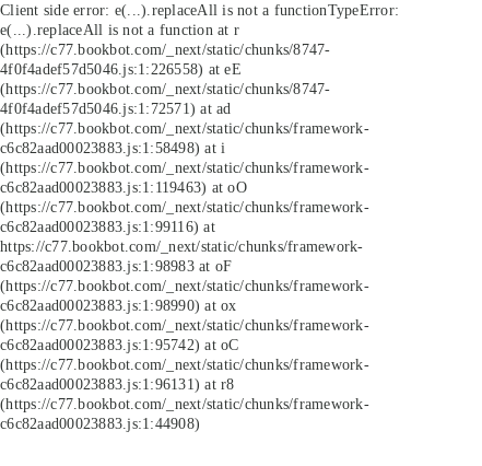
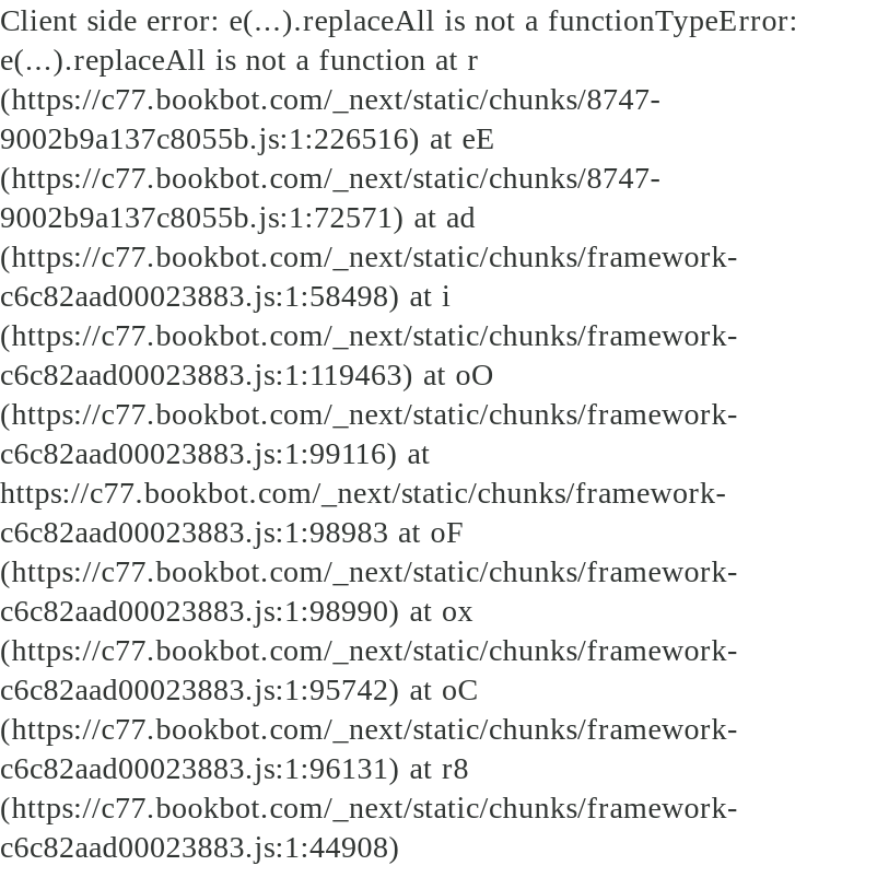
[0,60,241,78] 4f0f4adef57d5046.js:1:226558) at eE -> [0,120,496,155] 9002b9a137c8055b.js:1:226516) at eE
[0,100,231,117] 4f0f4adef57d5046.js:1:72571) at ad -> [0,199,476,234] 9002b9a137c8055b.js:1:72571) at ad

